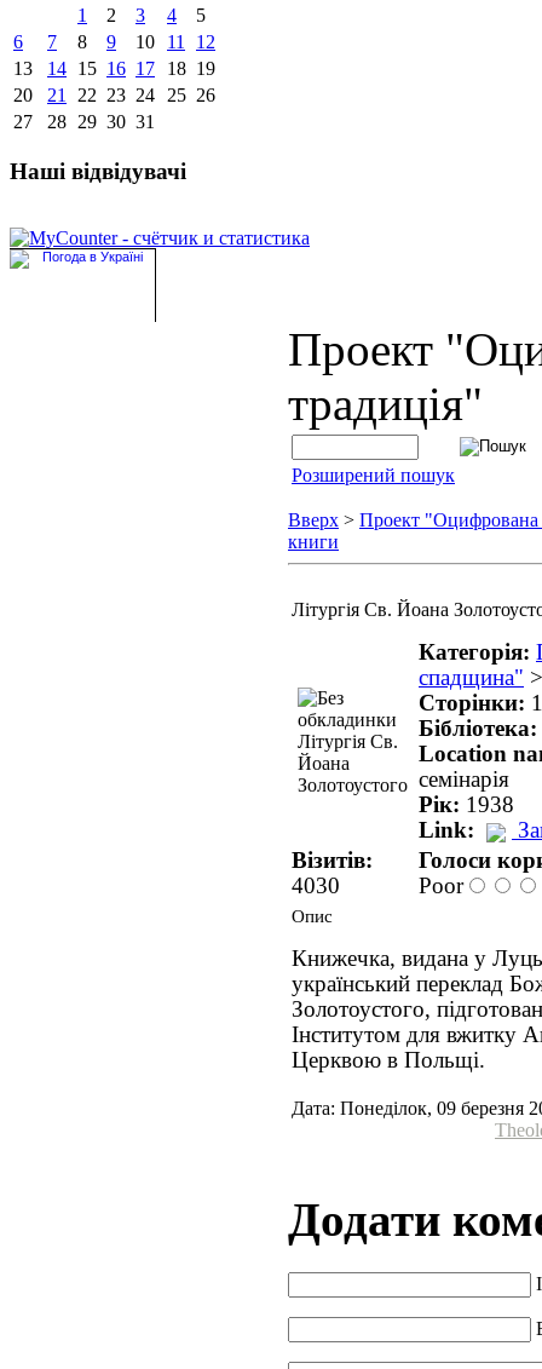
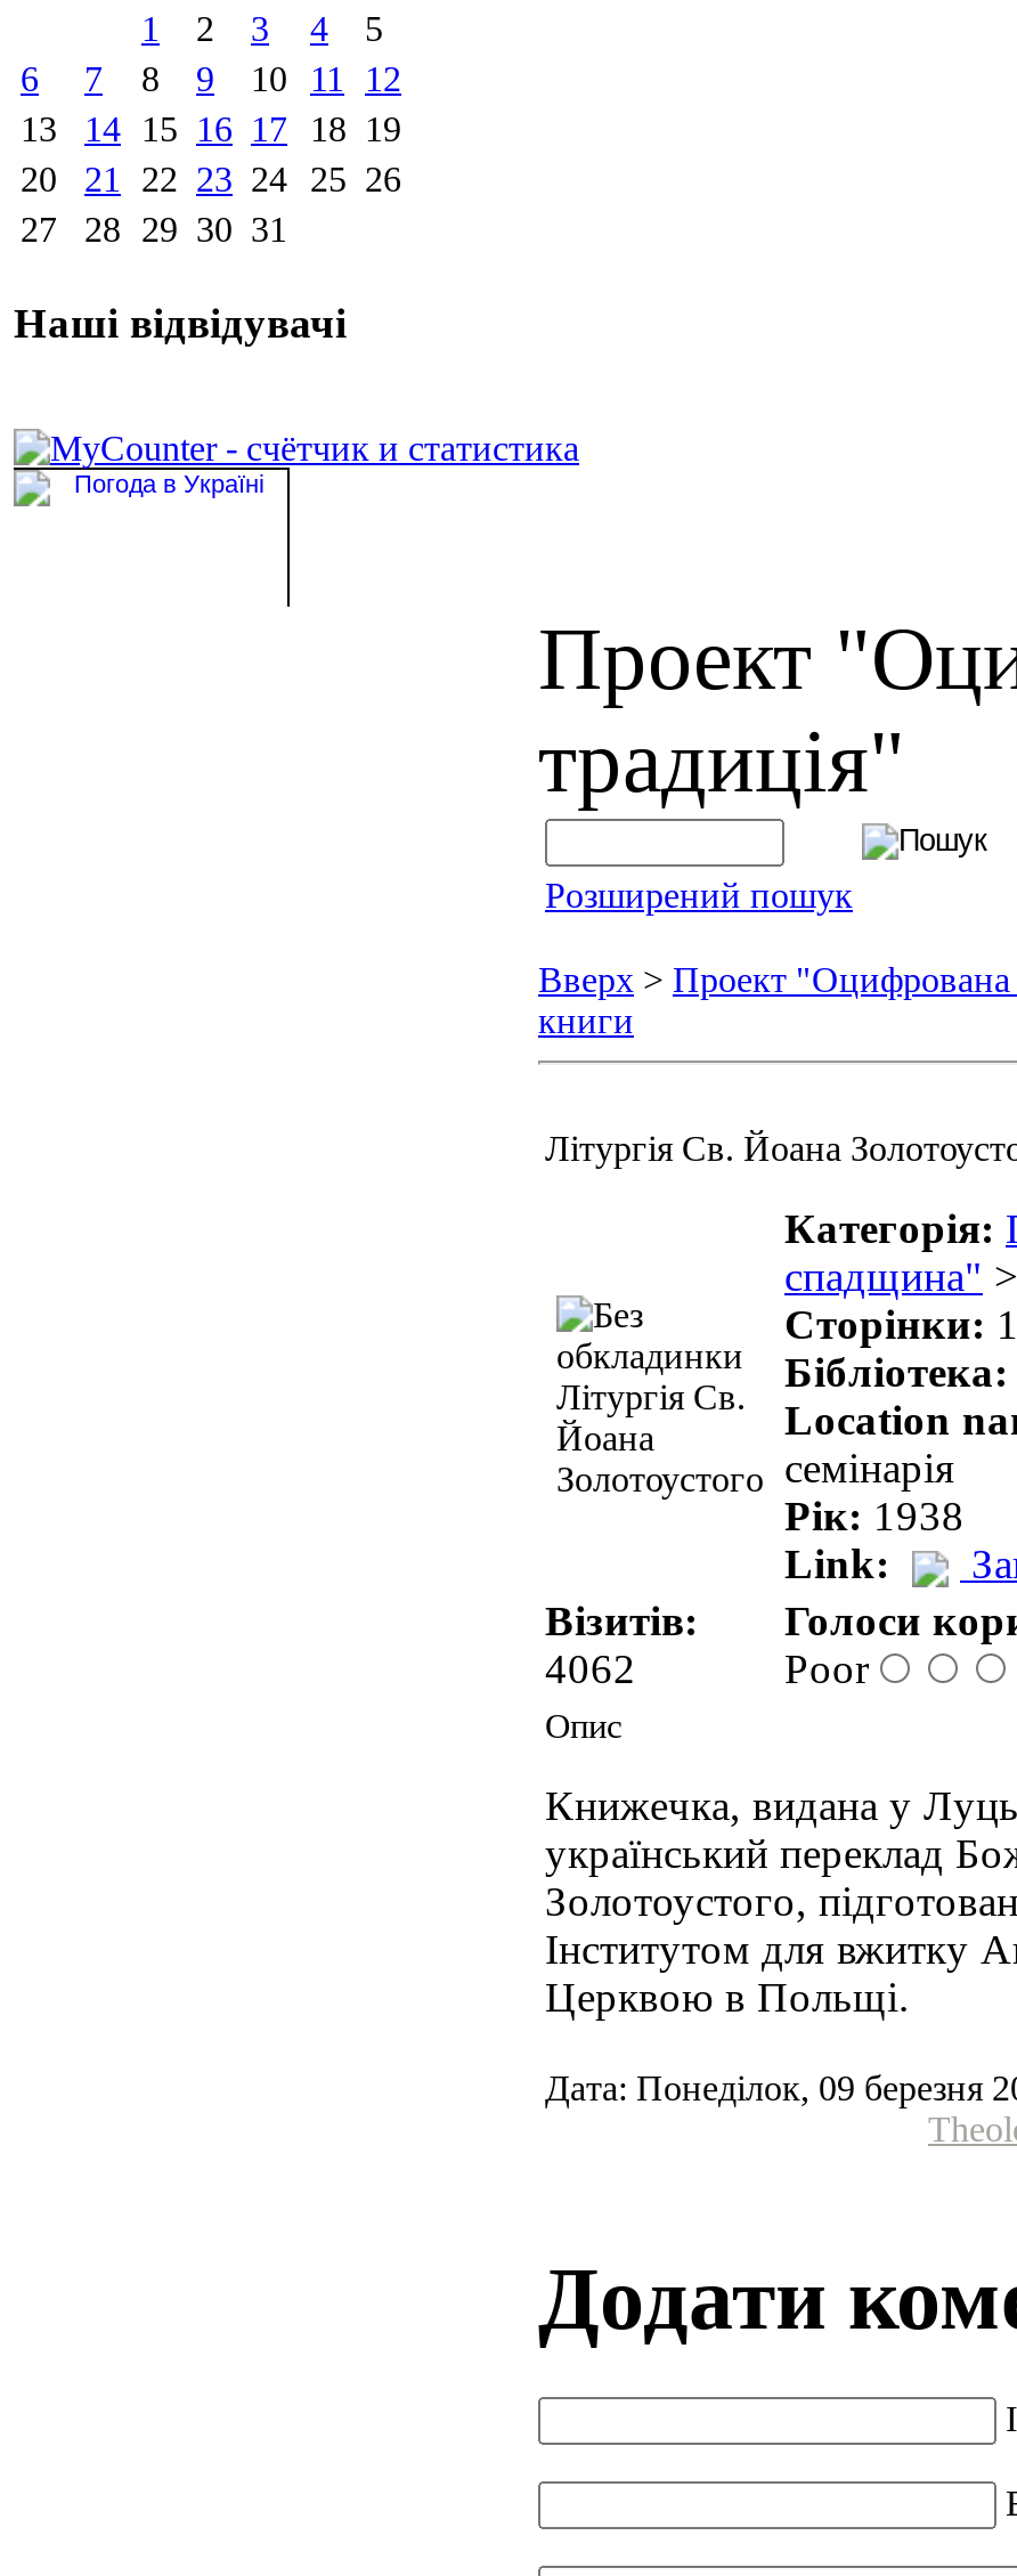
[292,874,340,898] 4030 -> [545,1646,636,1692] 4062

